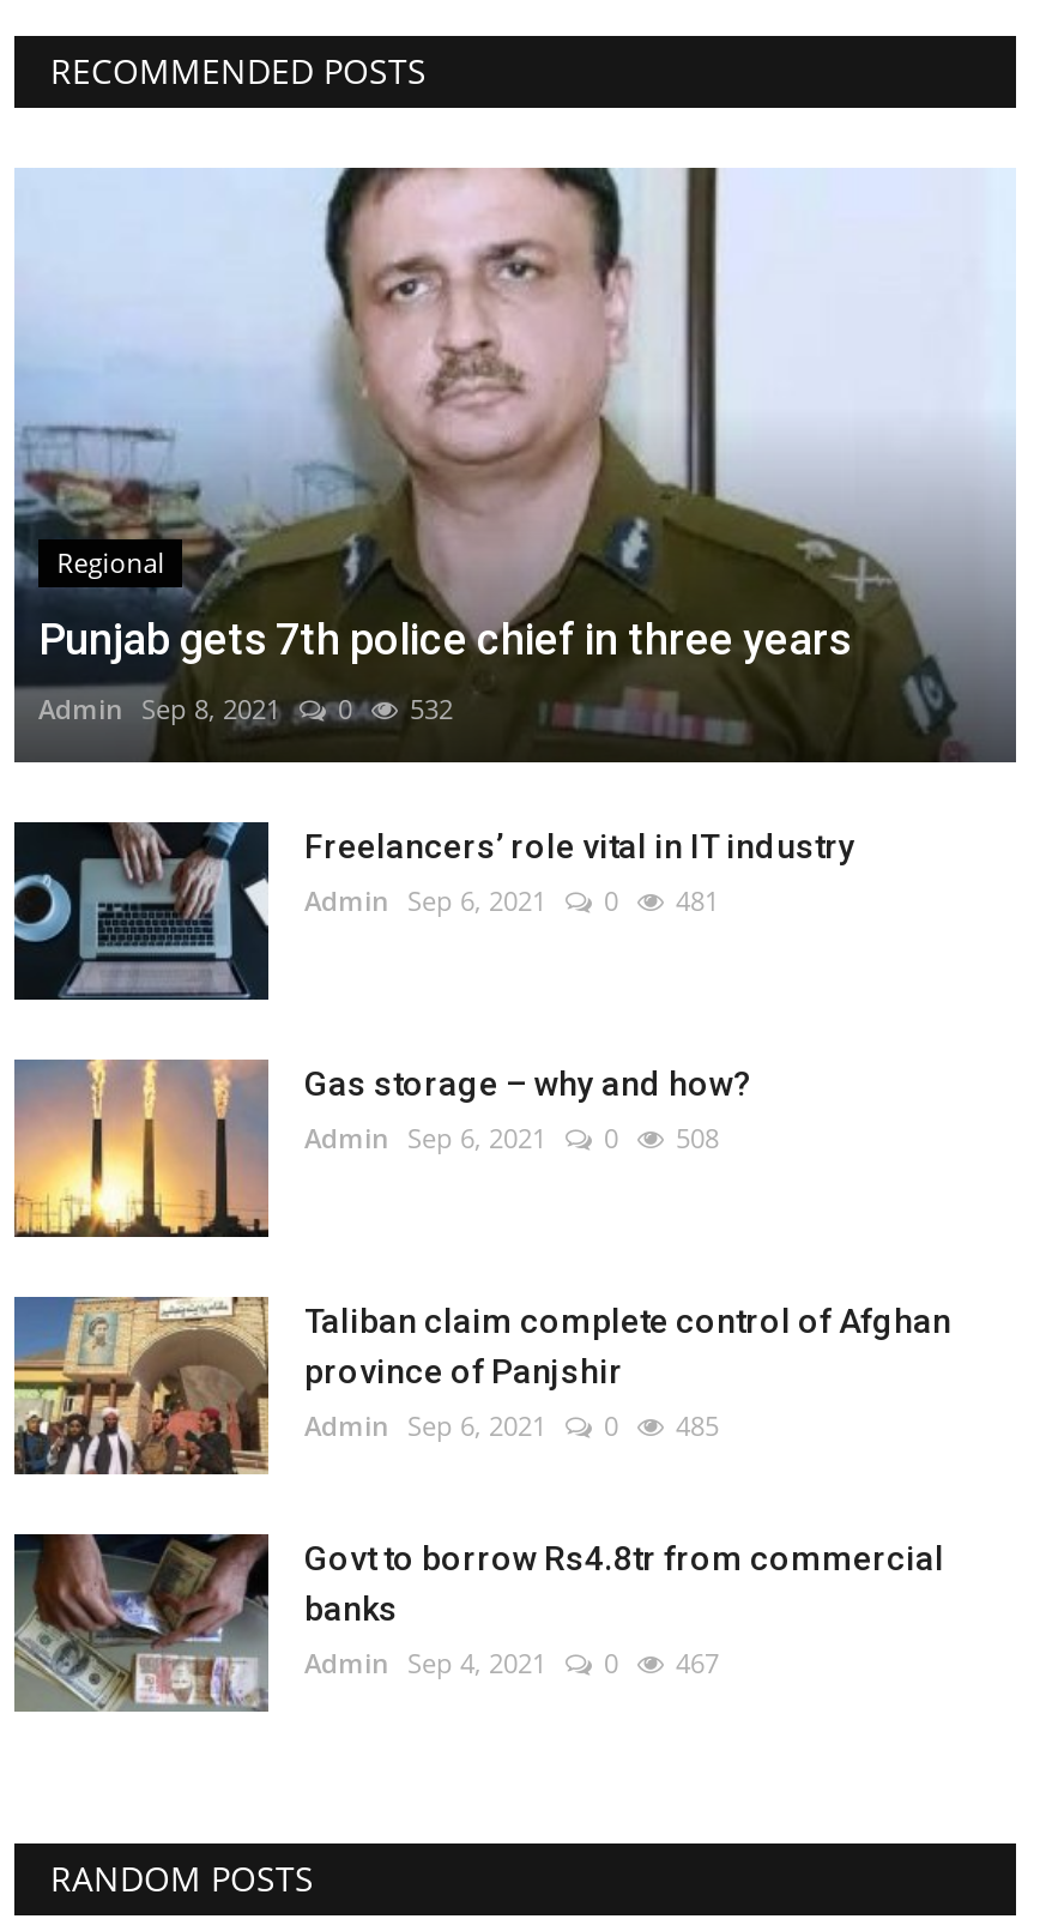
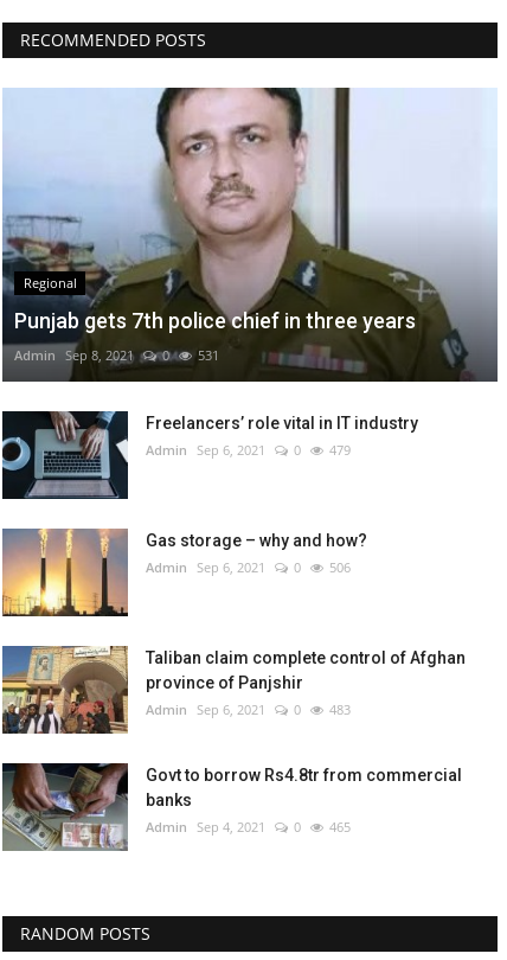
[38,691,453,727] Admin Sep 8, 2021 0 532 -> [14,346,219,364] Admin Sep 8, 2021 0 531
[304,883,719,919] Admin Sep 6, 2021 0 481 -> [146,441,351,459] Admin Sep 6, 2021 0 479
[304,1120,719,1156] Admin Sep 6, 2021 0 508 -> [146,558,351,576] Admin Sep 6, 2021 0 506
[304,1408,719,1444] Admin Sep 6, 2021 0 485 -> [146,701,351,718] Admin Sep 6, 2021 0 483
[304,1645,719,1681] Admin Sep 4, 2021 0 467 -> [146,818,351,836] Admin Sep 4, 2021 0 465

